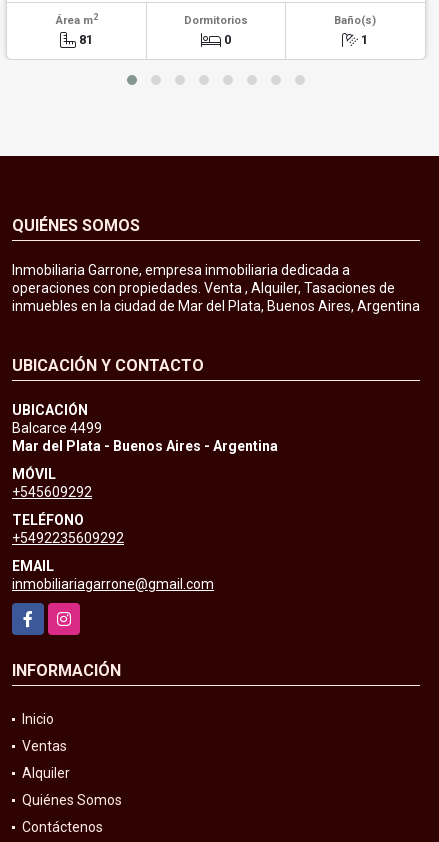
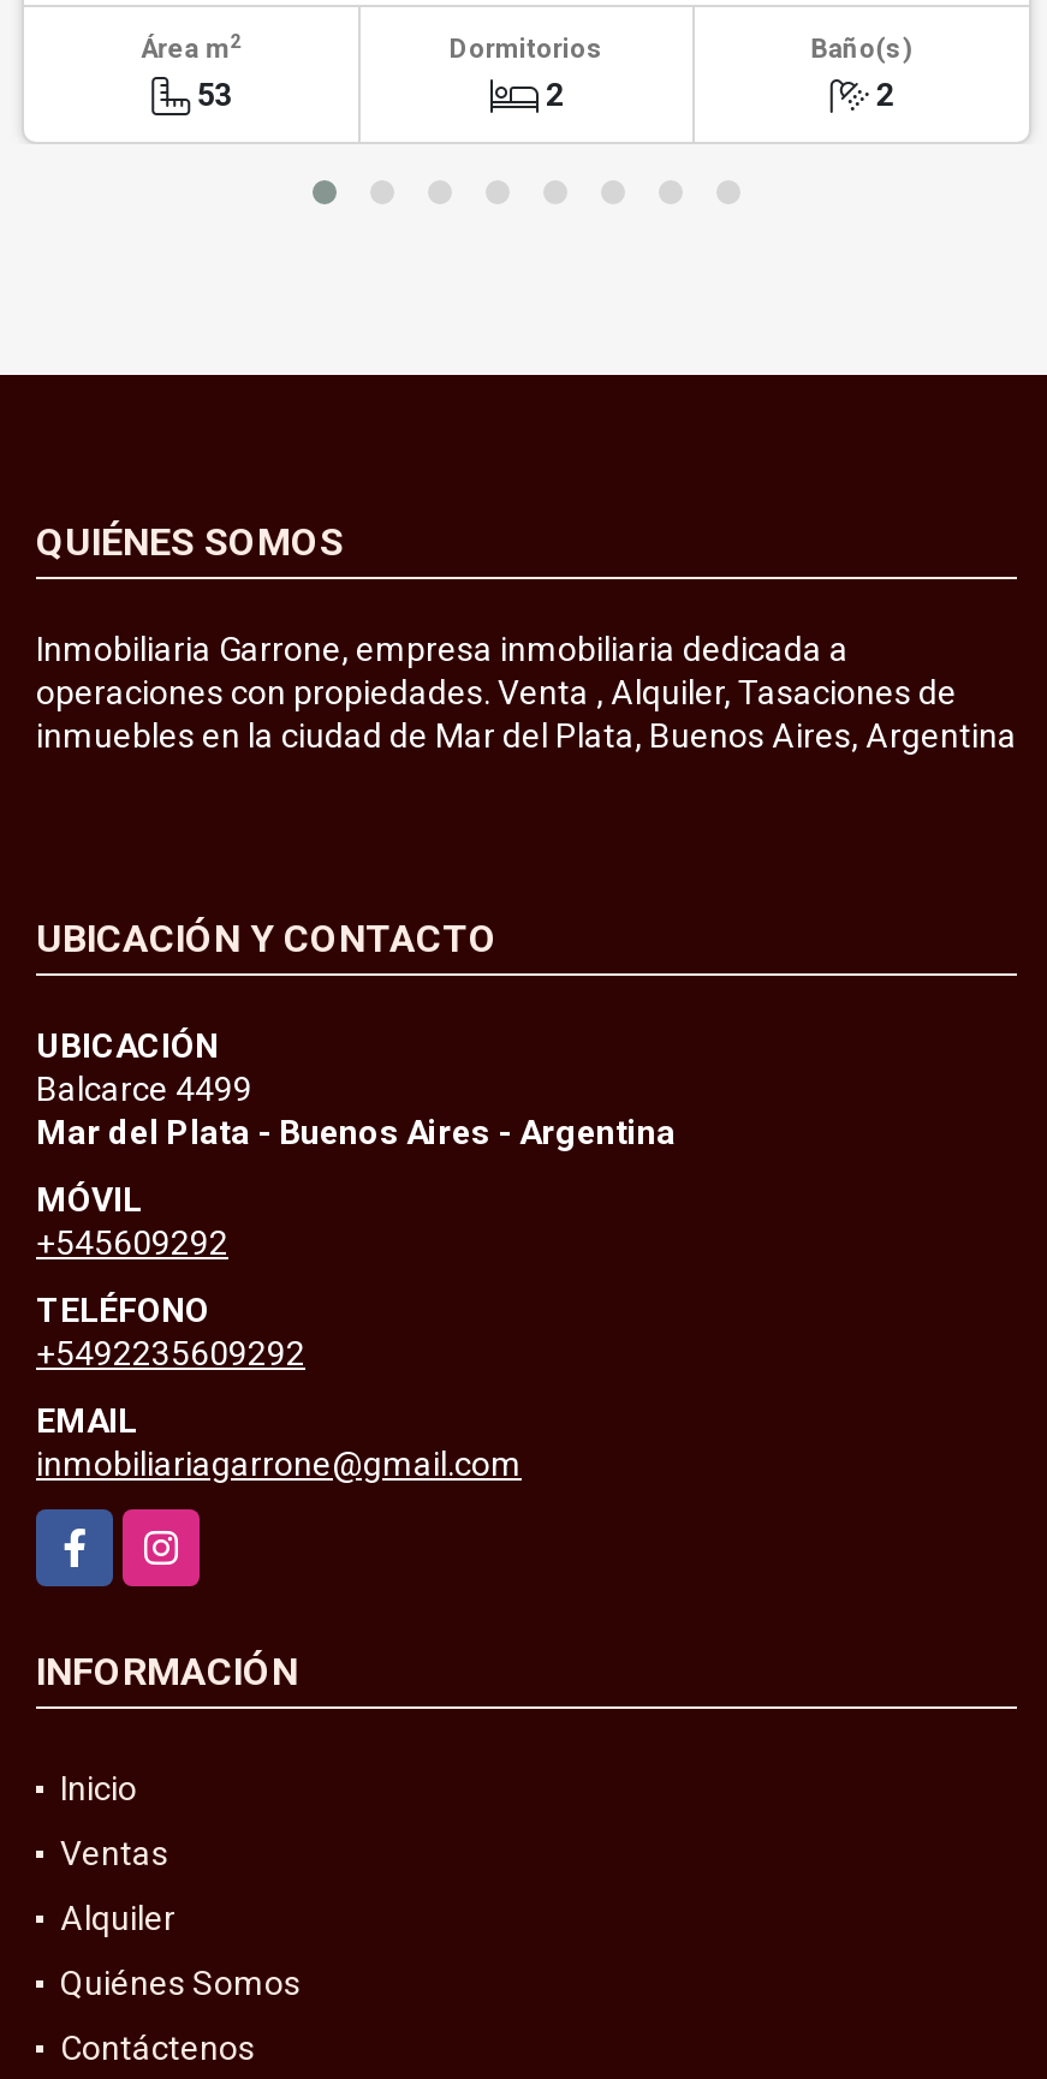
[79,32,93,47] 81 -> [198,78,231,114] 53
[224,32,231,47] 0 -> [546,78,563,114] 2
[361,32,368,47] 1 -> [876,78,893,114] 2

